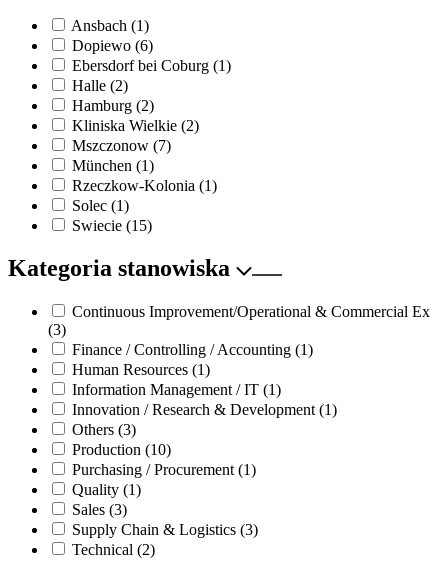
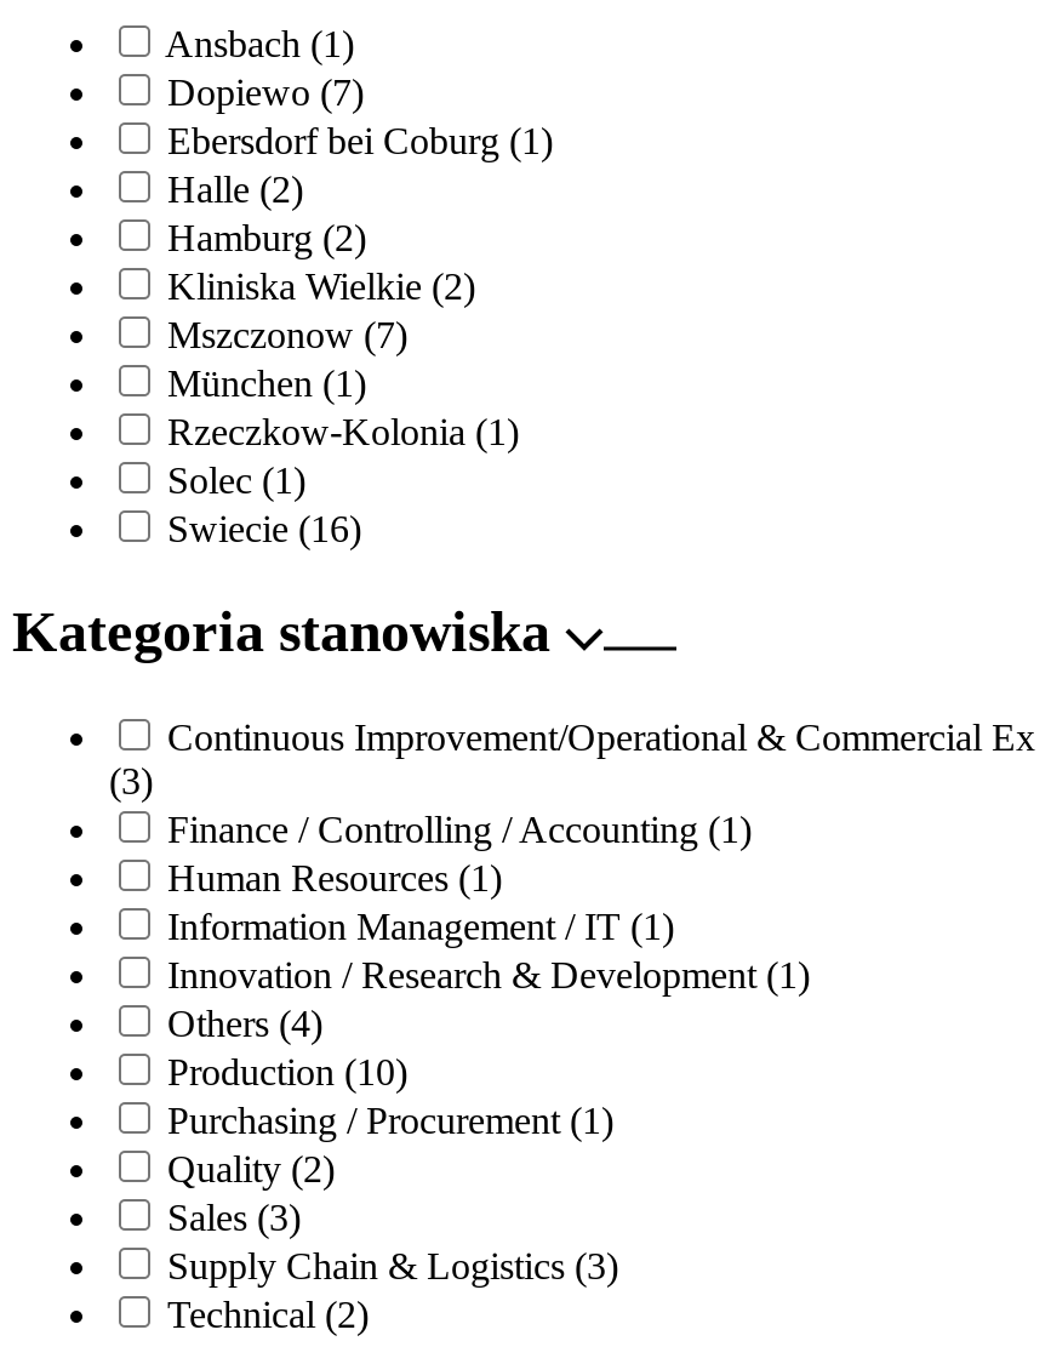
[68,37,153,54] Dopiewo (6) -> [158,71,364,112] Dopiewo (7)
[68,217,152,234] Swiecie (15) -> [158,507,361,548] Swiecie (16)
[68,421,136,438] Others (3) -> [158,1004,322,1045] Others (4)
[68,481,141,498] Quality (1) -> [158,1149,335,1190] Quality (2)

